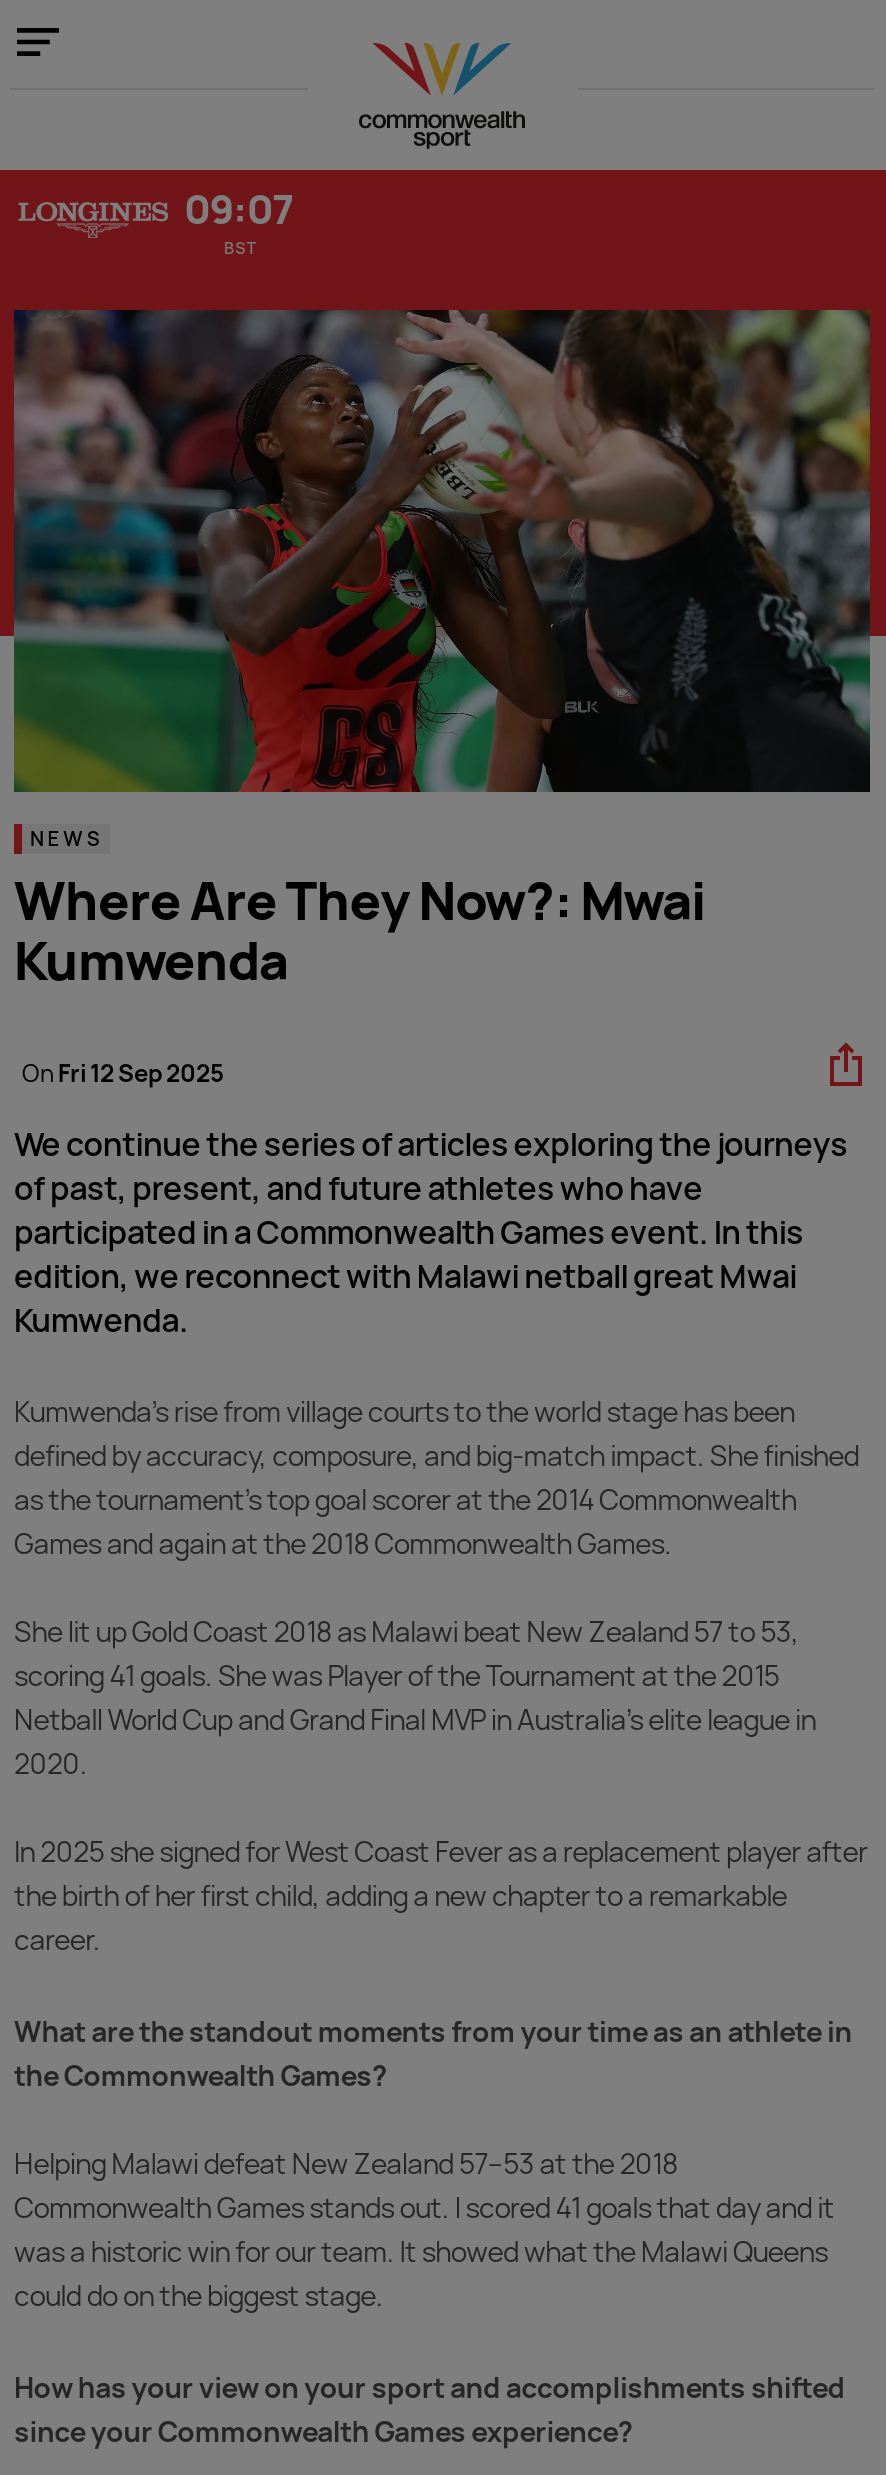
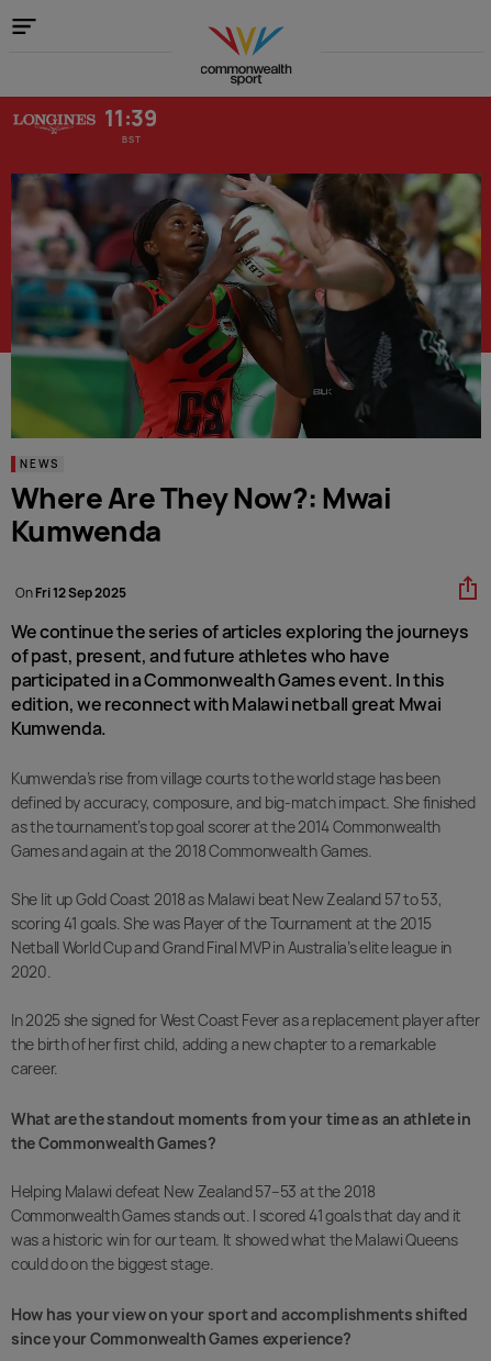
[184,182,294,236] 09:07 -> [104,103,157,133] 11:39

